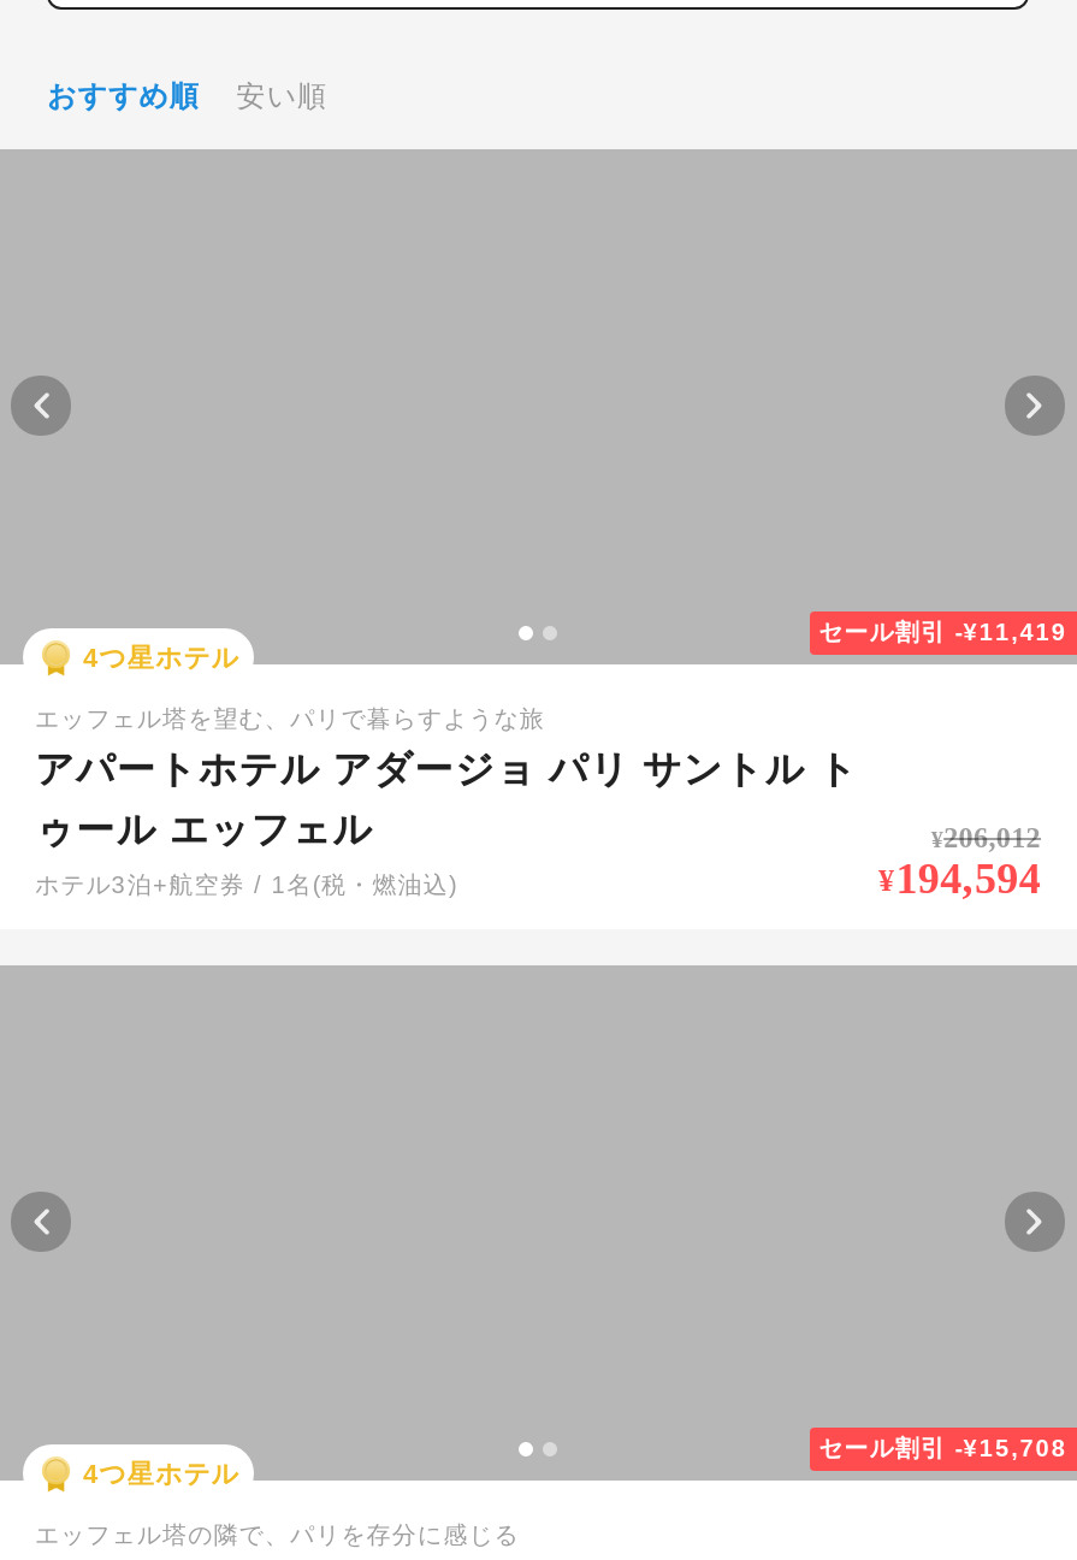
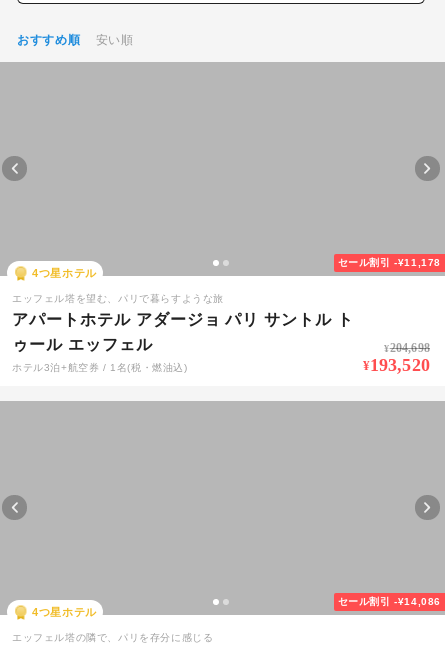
[819,619,1067,646] セール割引 -¥11,419 -> [338,257,441,268] セール割引 -¥11,178
[931,821,1041,855] ¥206,012 -> [384,341,430,355] ¥204,698
[878,855,1041,903] ¥194,594 -> [362,355,430,375] ¥193,520
[819,1435,1067,1462] セール割引 -¥15,708 -> [338,596,441,607] セール割引 -¥14,086

